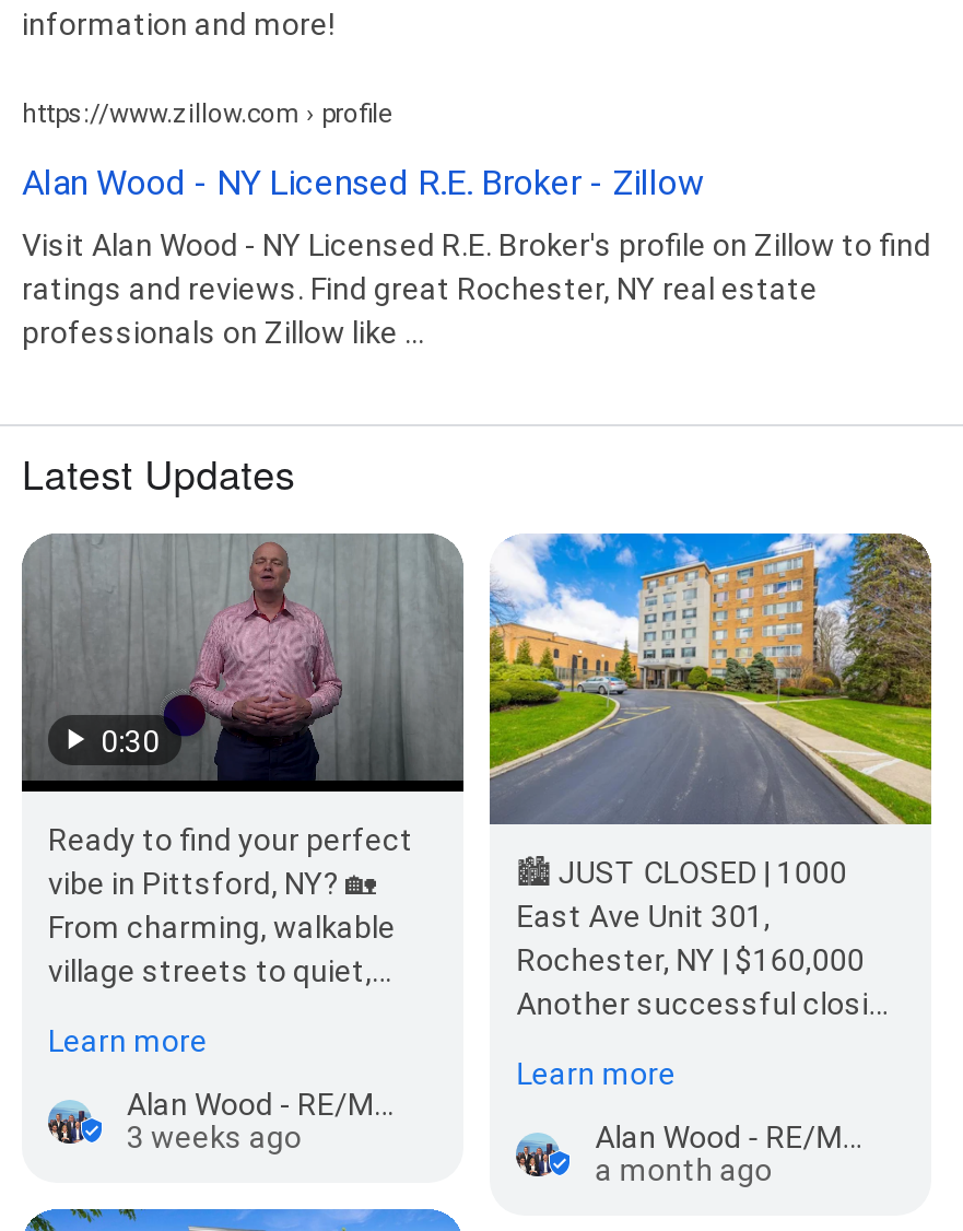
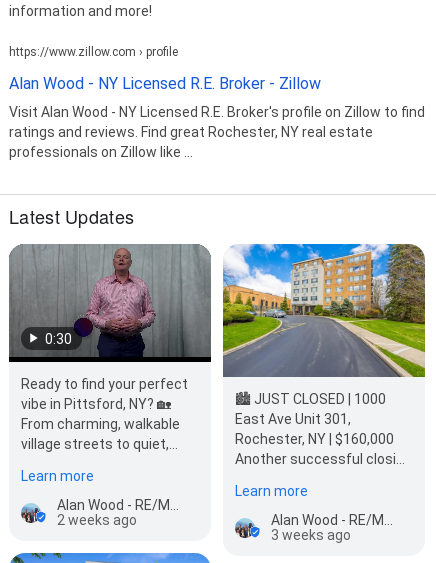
[127,1120,302,1155] 3 weeks ago -> [57,512,137,528] 2 weeks ago
[595,1153,772,1188] a month ago -> [271,527,351,543] 3 weeks ago

